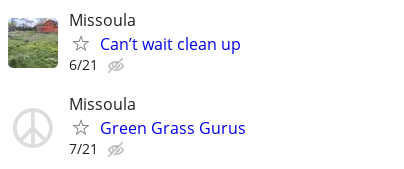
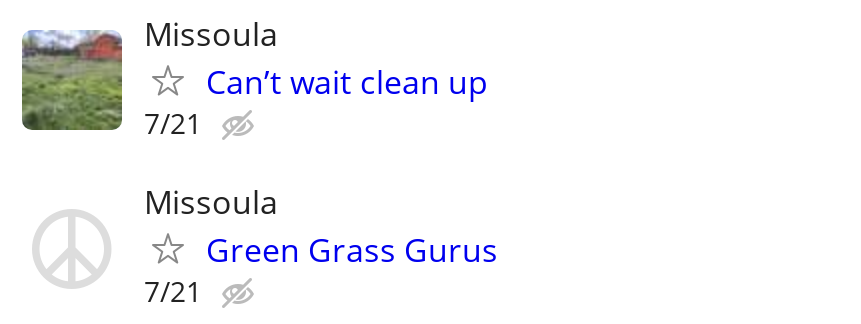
[69,55,98,74] 6/21 -> [144,104,202,142] 7/21

